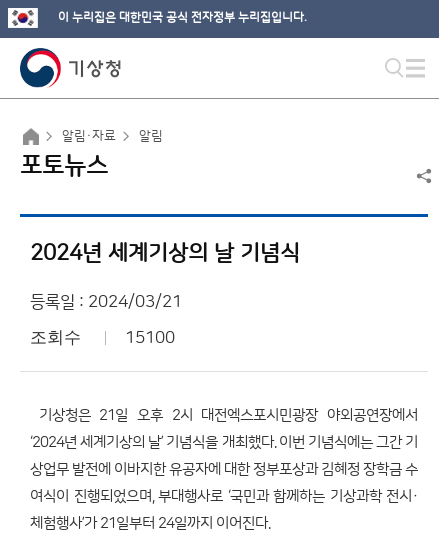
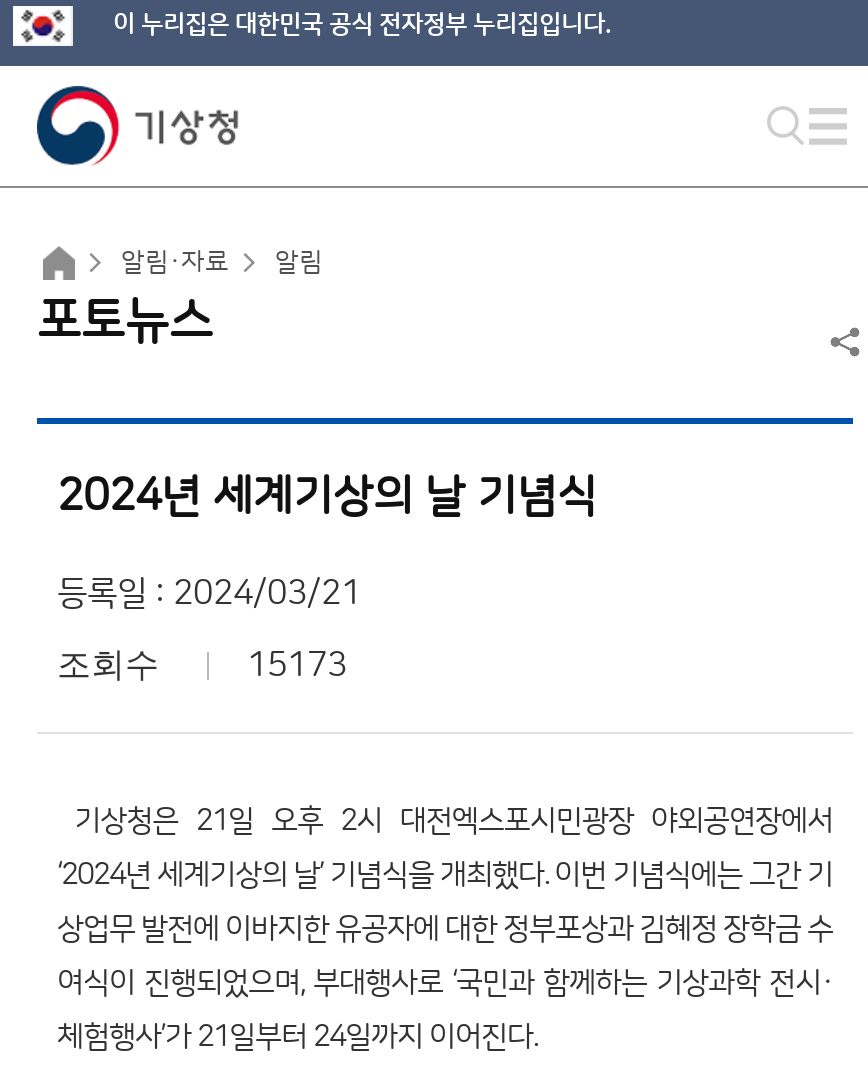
[121,329,175,347] 15100 -> [239,648,347,684] 15173

